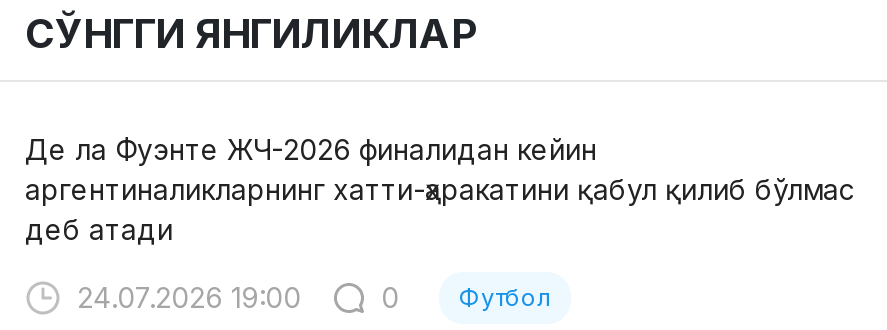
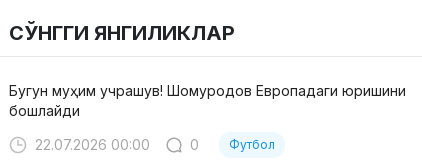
[25,131,855,245] Де ла Фуэнте ЖЧ-2026 финалидан кейин | аргентиналикларнинг хатти-ҳаракатини қабул қилиб бўлмас | деб атади -> [9,82,406,119] Бугун муҳим учрашув! Шомуродов Европадаги юришини | бошлайди
[77,280,301,314] 24.07.2026 19:00 -> [35,136,150,153] 22.07.2026 00:00

